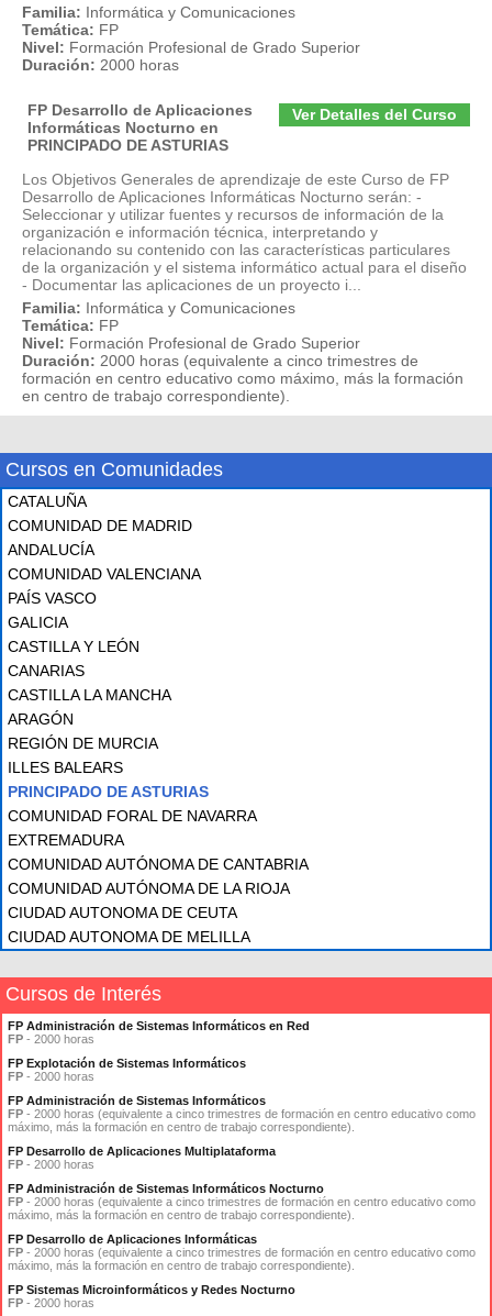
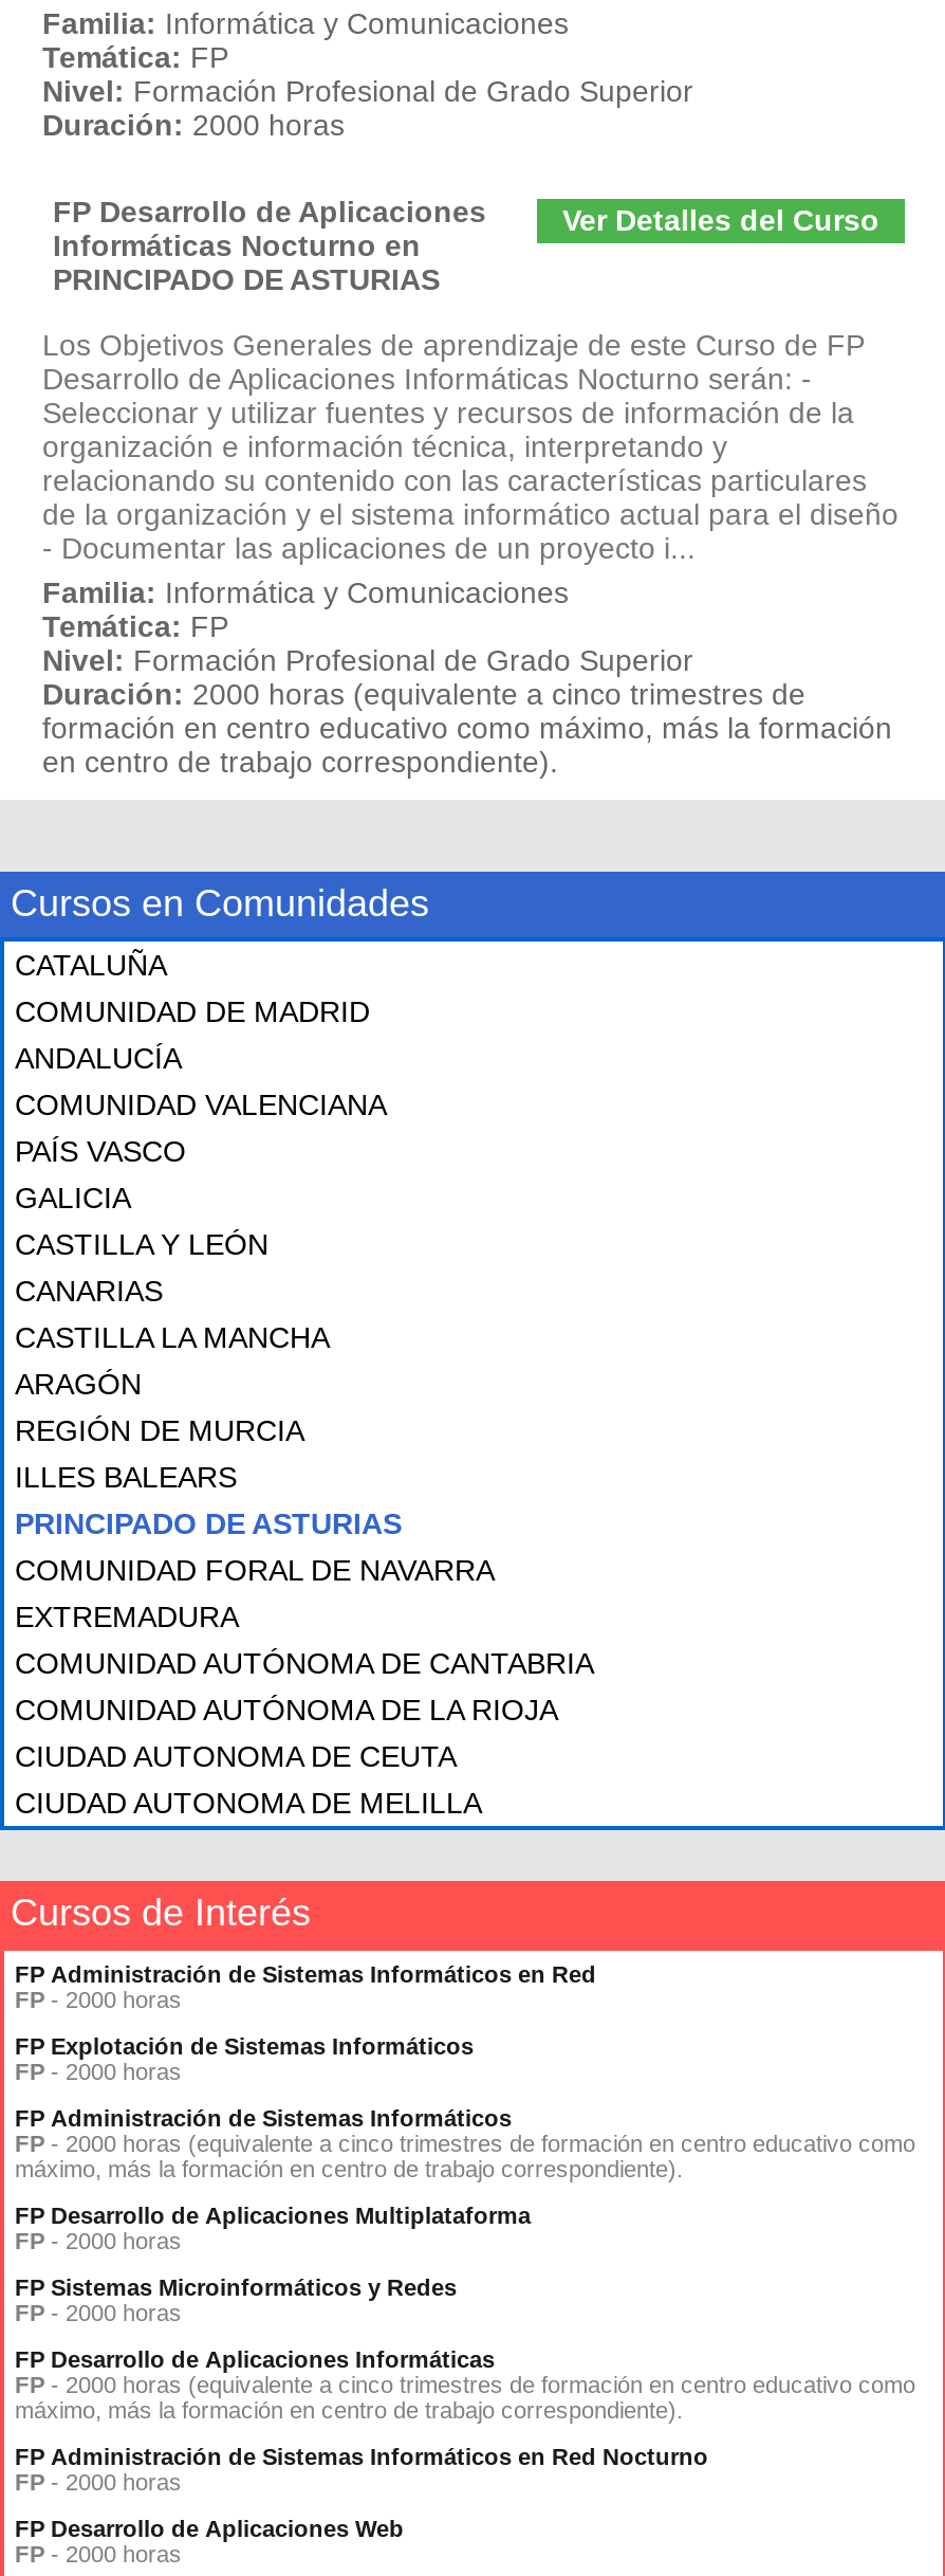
[8,1182,476,1221] FP Administración de Sistemas Informáticos Nocturno | FP - 2000 horas (equivalente a cinco trimestres de formación en centro educativo como | máximo, más la formación en centro de trabajo correspondiente). -> [15,2274,457,2325] FP Sistemas Microinformáticos y Redes | FP - 2000 horas
[8,1283,295,1296] FP Sistemas Microinformáticos y Redes Nocturno -> [15,2444,708,2541] FP Administración de Sistemas Informáticos en Red Nocturno | FP - 2000 horas | FP Desarrollo de Aplicaciones Web

